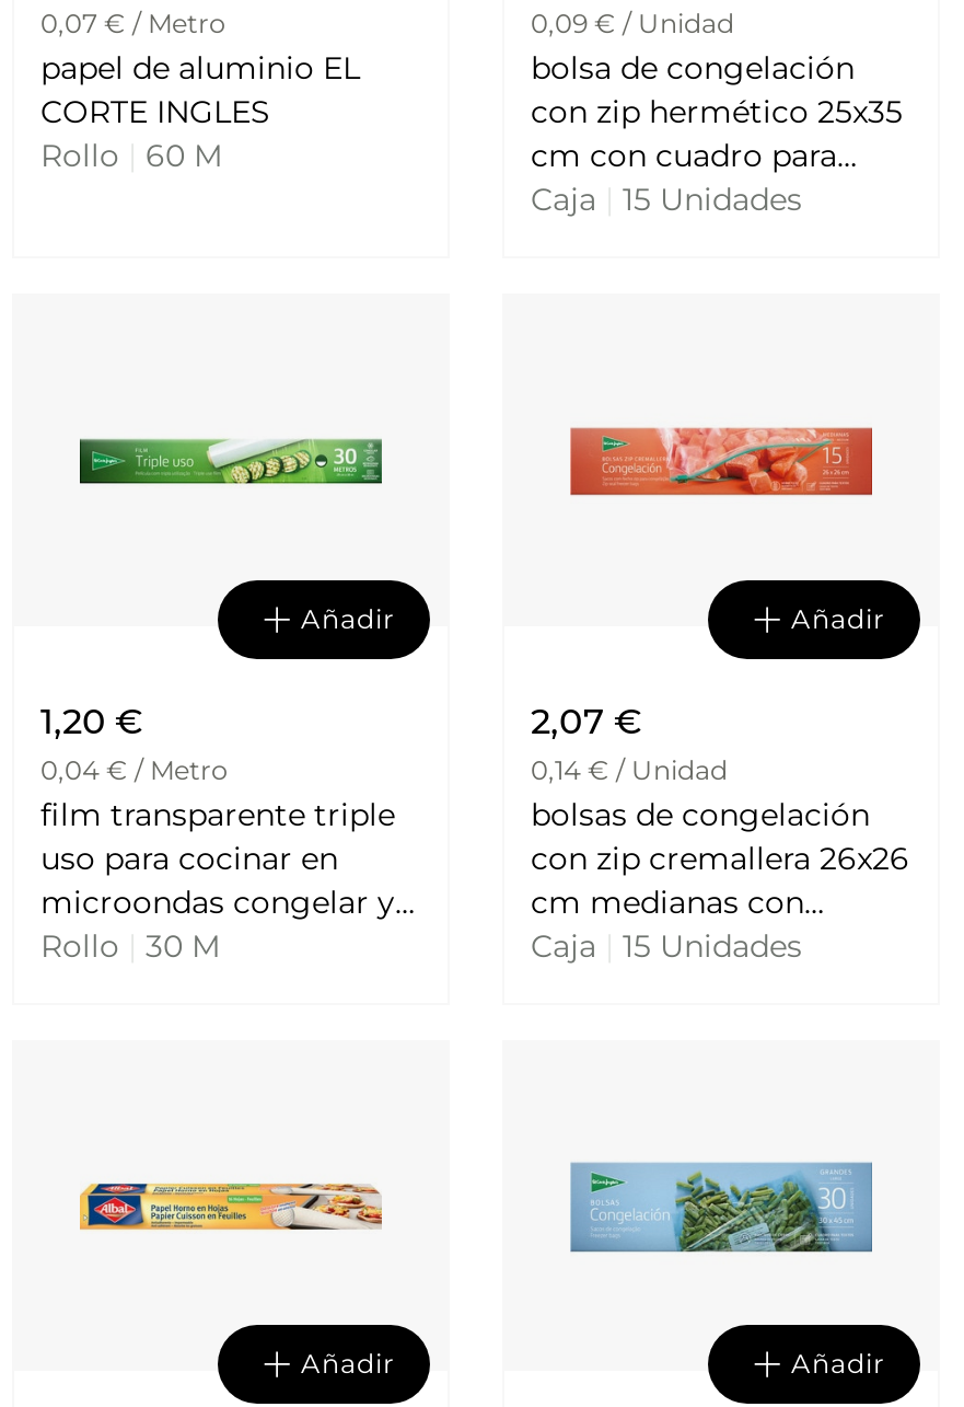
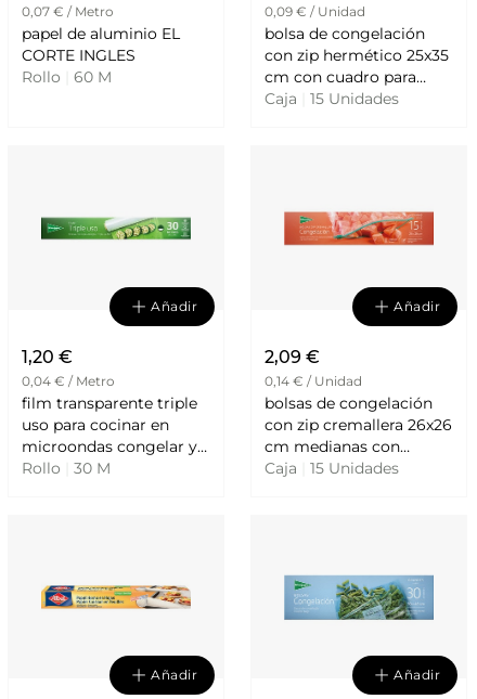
[531,700,642,742] 2,07 € -> [265,347,320,367] 2,09 €

